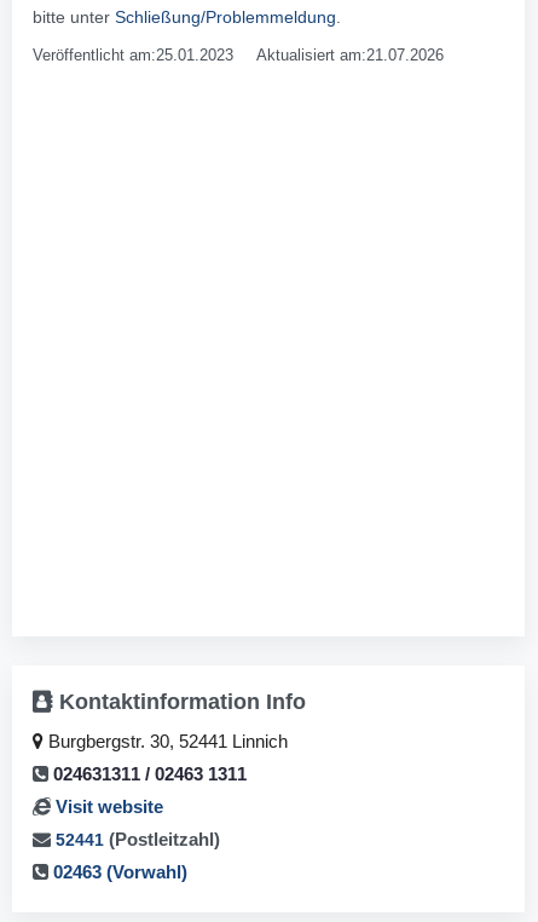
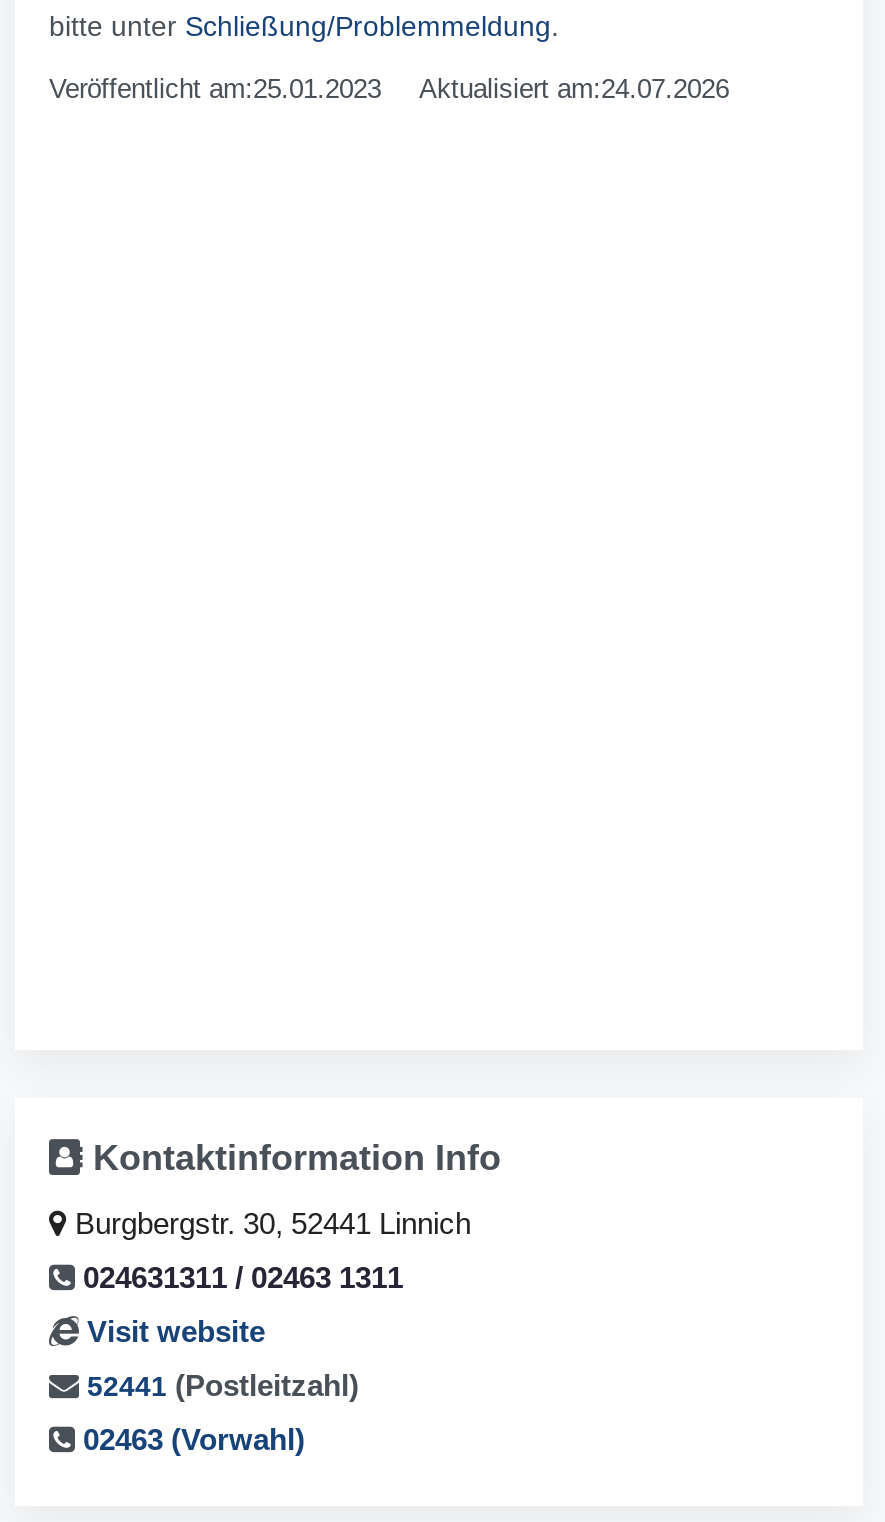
[33,46,444,64] Veröffentlicht am:25.01.2023 Aktualisiert am:21.07.2026 -> [49,74,729,104] Veröffentlicht am:25.01.2023 Aktualisiert am:24.07.2026

